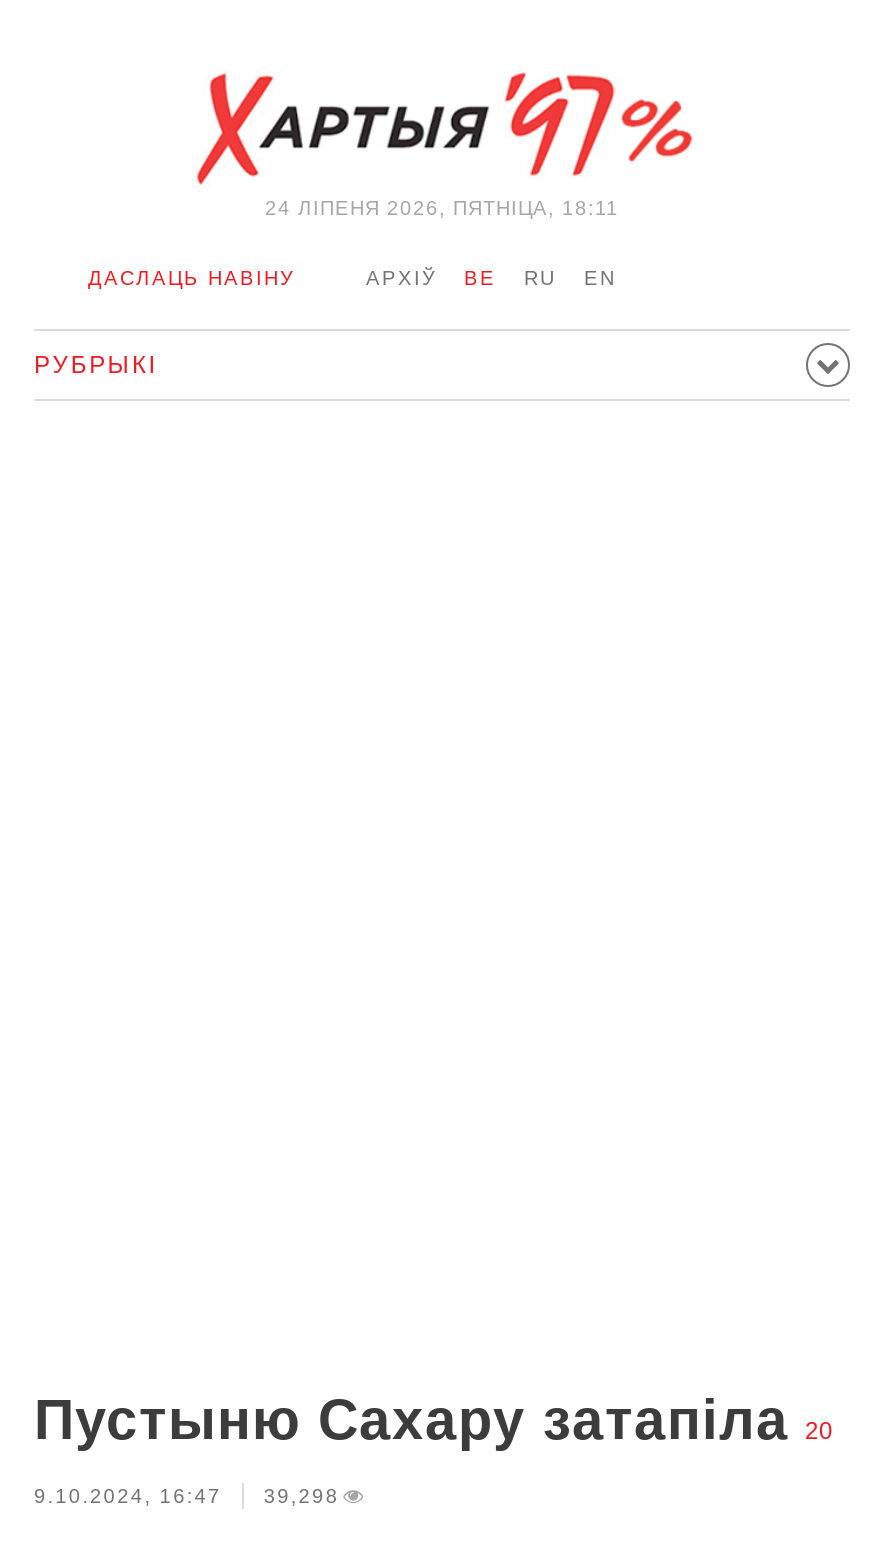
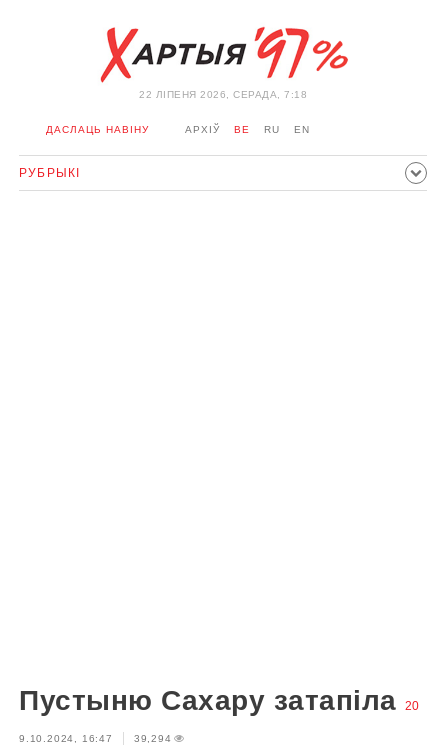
[265,197,619,219] 24 ЛIПЕНЯ 2026, ПЯТНІЦА, 18:11 -> [139,89,307,100] 22 ЛIПЕНЯ 2026, СЕРАДА, 7:18
[34,1485,339,1507] 9.10.2024, 16:47 39,298 -> [19,733,172,744] 9.10.2024, 16:47 39,294

